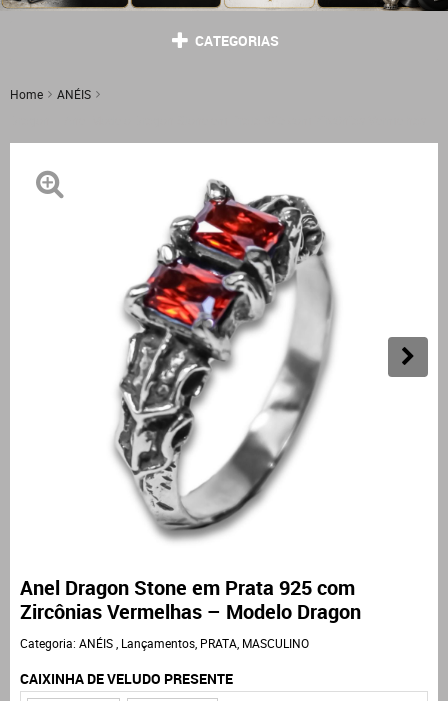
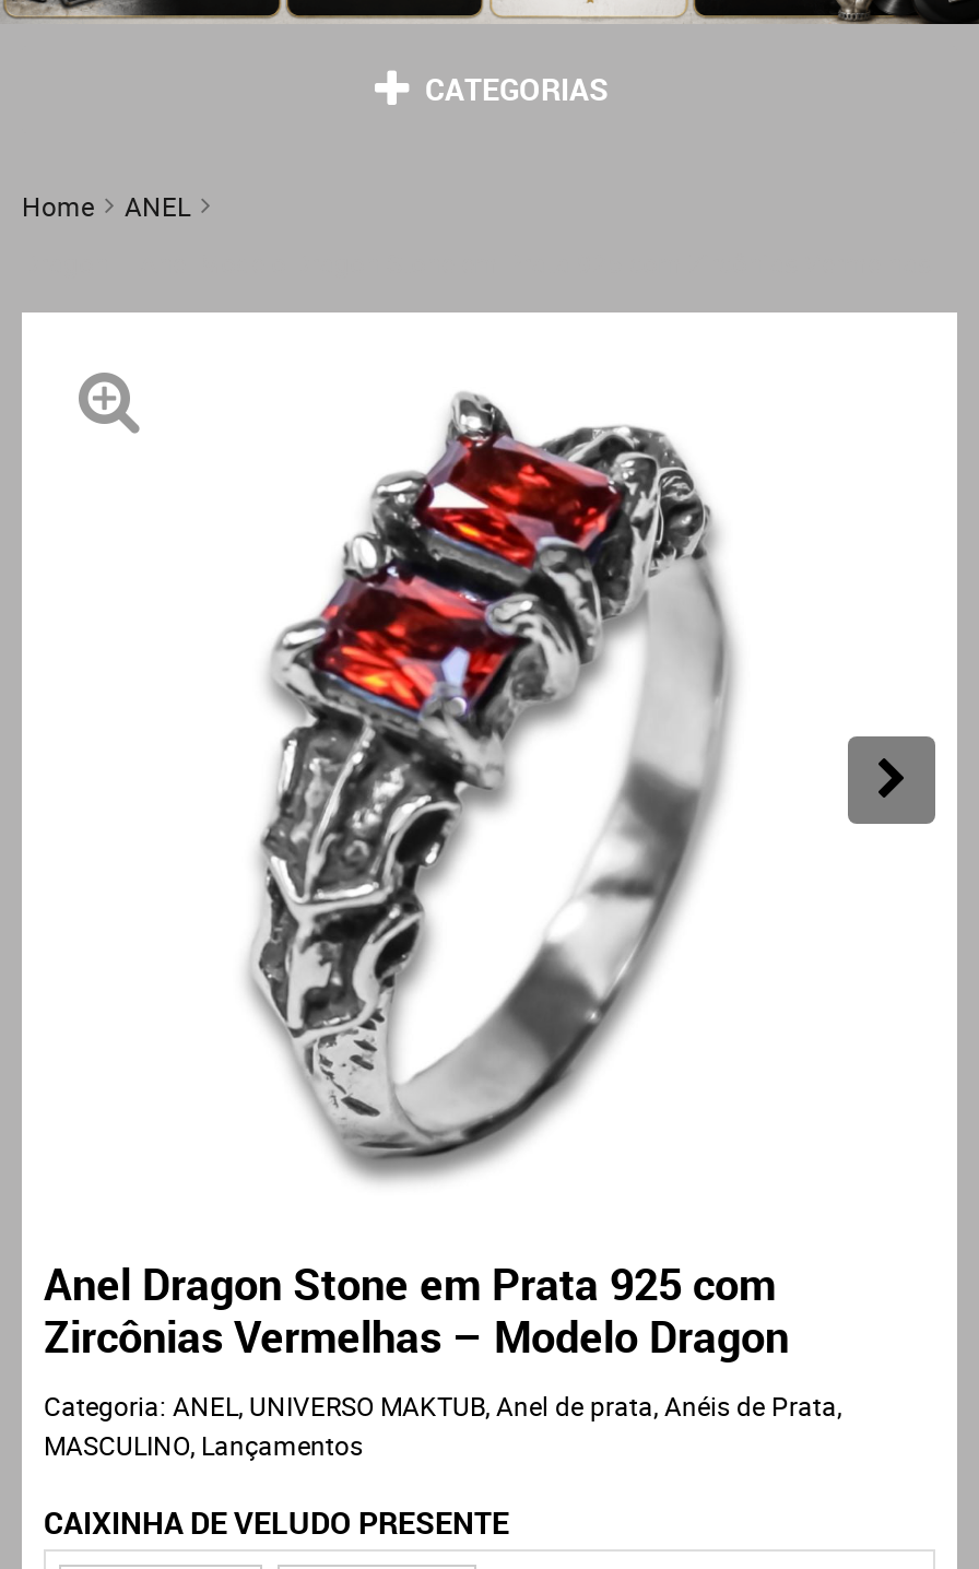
[57,86,91,102] ANÉIS -> [125,189,190,224] ANEL
[20,635,309,651] Categoria: ANÉIS, Lançamentos, PRATA, MASCULINO -> [44,1388,837,1463] Categoria: ANEL, UNIVERSO MAKTUB, Anel de prata, Anéis de Prata | MASCULINO, Lançamentos

